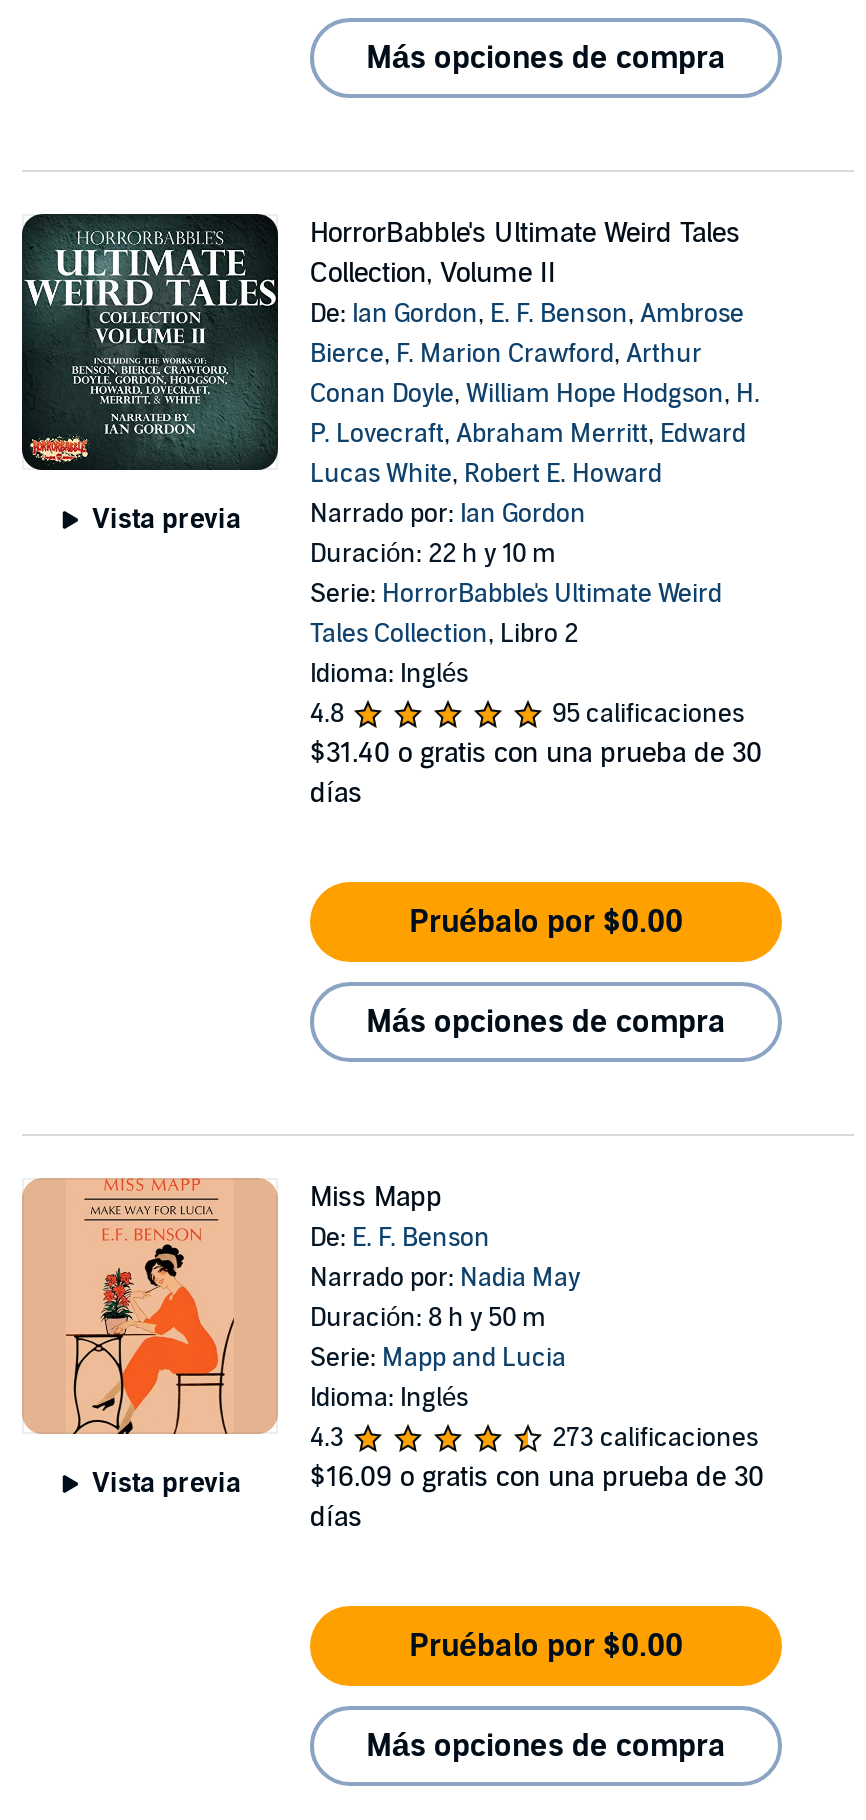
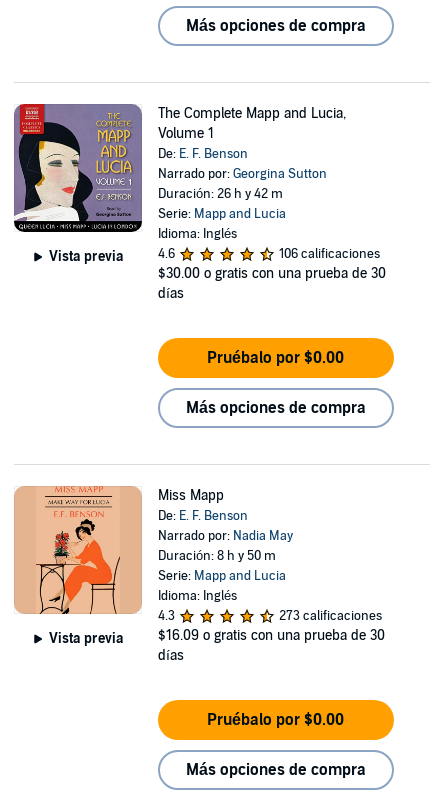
[20,212,760,650] [image] | HorrorBabble's Ultimate Weird Tales | Collection, Volume II | De: Ian Gordon, E. F. Benson, Ambrose | Bierce, F. Marion Crawford, Arthur | Conan Doyle, William Hope Hodgson, H. | P. Lovecraft, Abraham Merritt, Edward | Lucas White, Robert E. Howard | Narrado por: Ian Gordon | Duración: 22 h y 10 m | Serie: HorrorBabble's Ultimate Weird | Tales Collection, Libro 2 -> [13,103,346,232] [image] | The Complete Mapp and Lucia, | Volume 1 | De: E. F. Benson | Narrado por: Georgina Sutton | Duración: 26 h y 42 m | Serie: Mapp and Lucia
[310,698,344,730] 4.8 -> [158,246,175,262] 4.6
[552,698,744,730] 95 calificaciones -> [279,246,380,262] 106 calificaciones
[310,736,762,770] $31.40 o gratis con una prueba de 30 -> [158,265,386,282] $30.00 o gratis con una prueba de 30

